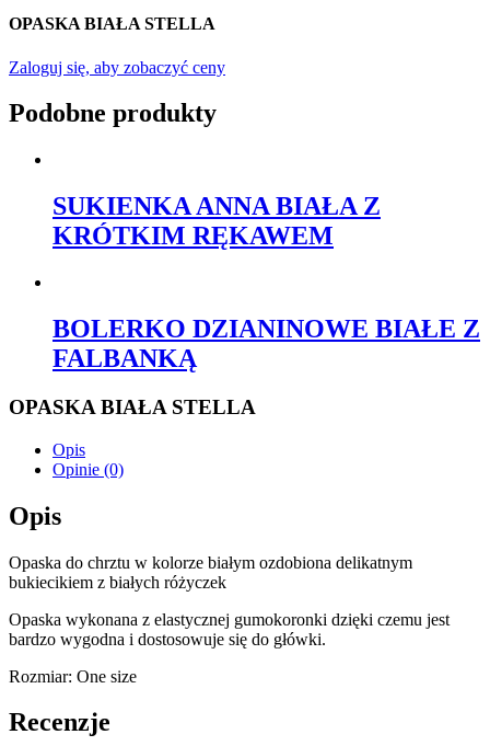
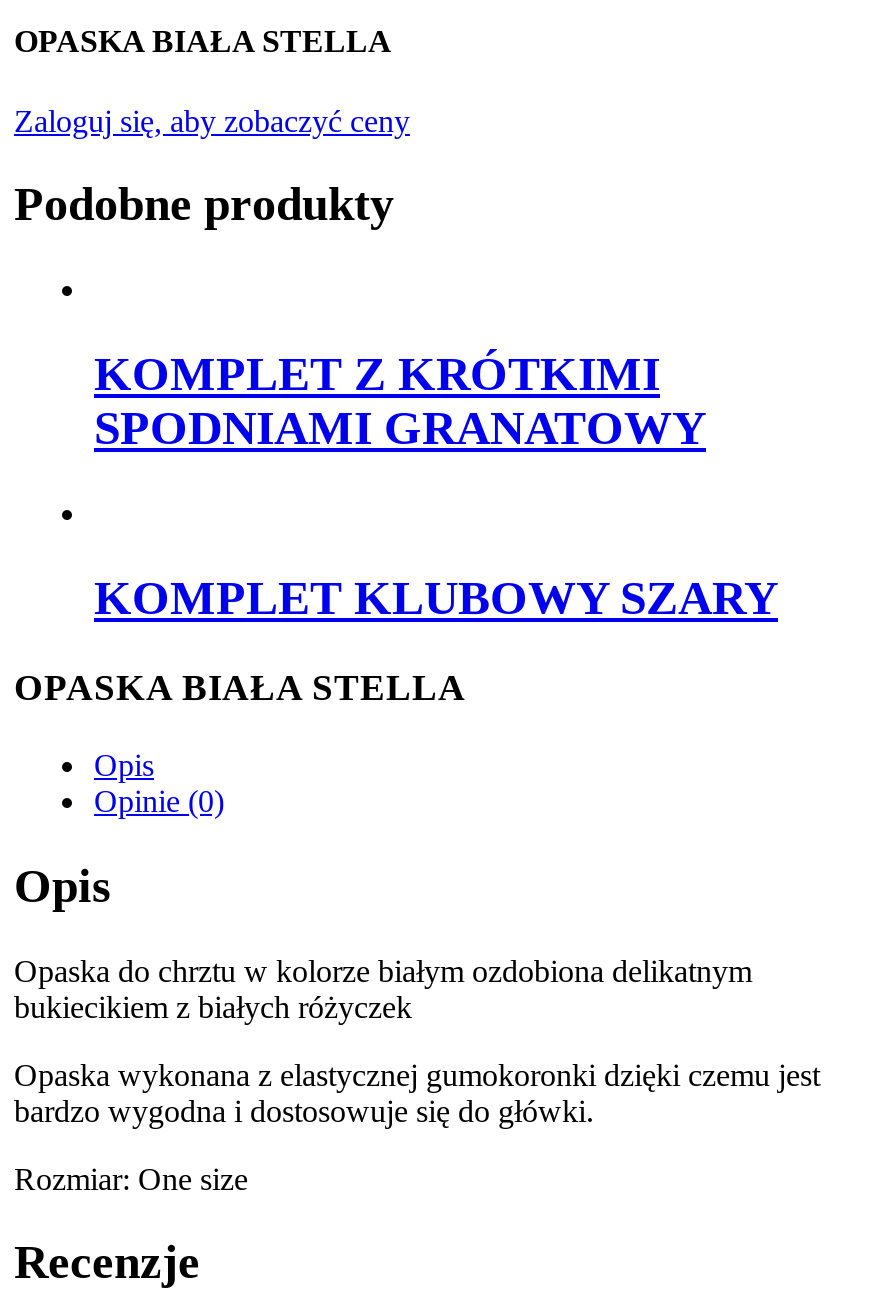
[52,192,381,250] SUKIENKA ANNA BIAŁA Z | KRÓTKIM RĘKAWEM -> [94,348,706,454] KOMPLET Z KRÓTKIMI | SPODNIAMI GRANATOWY
[52,315,480,373] BOLERKO DZIANINOWE BIAŁE Z | FALBANKĄ -> [94,572,778,624] KOMPLET KLUBOWY SZARY

